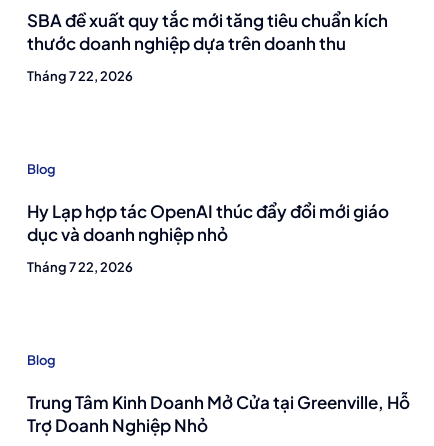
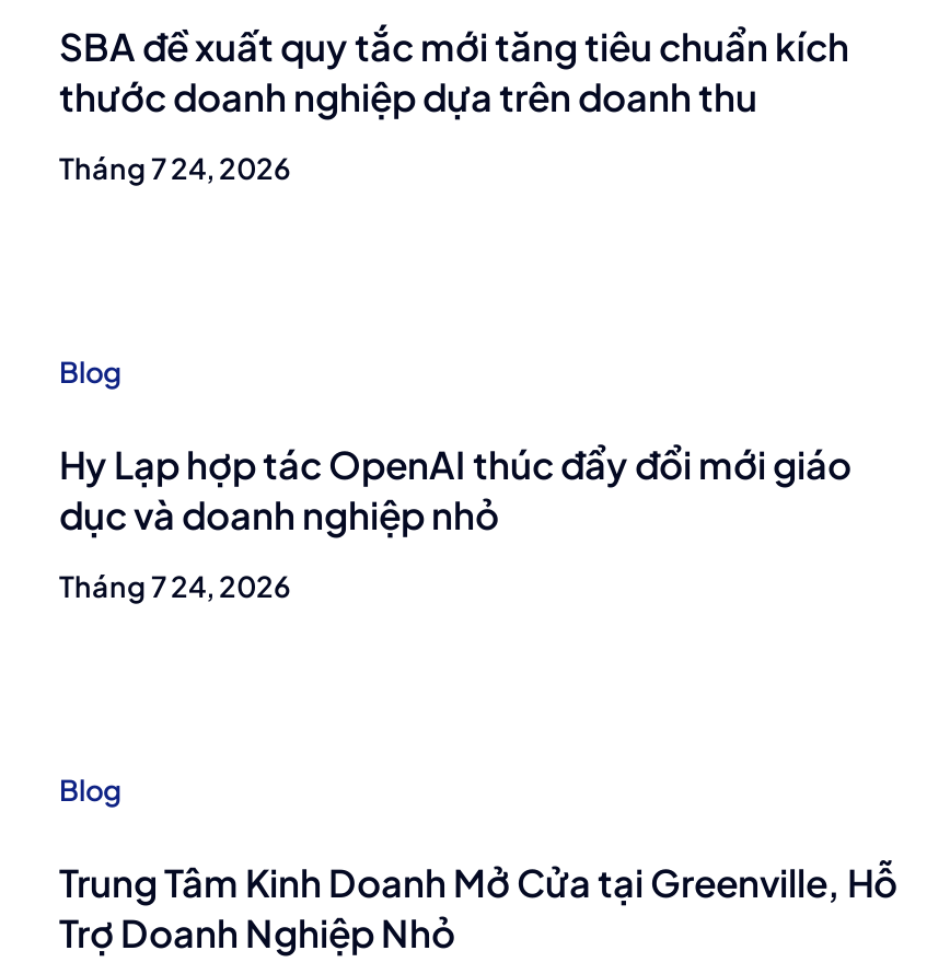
[27,68,133,84] Tháng 7 22, 2026 -> [59,151,291,186] Tháng 7 24, 2026
[27,259,133,275] Tháng 7 22, 2026 -> [59,570,291,605] Tháng 7 24, 2026

